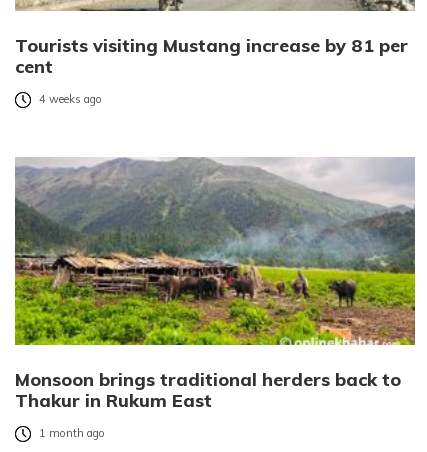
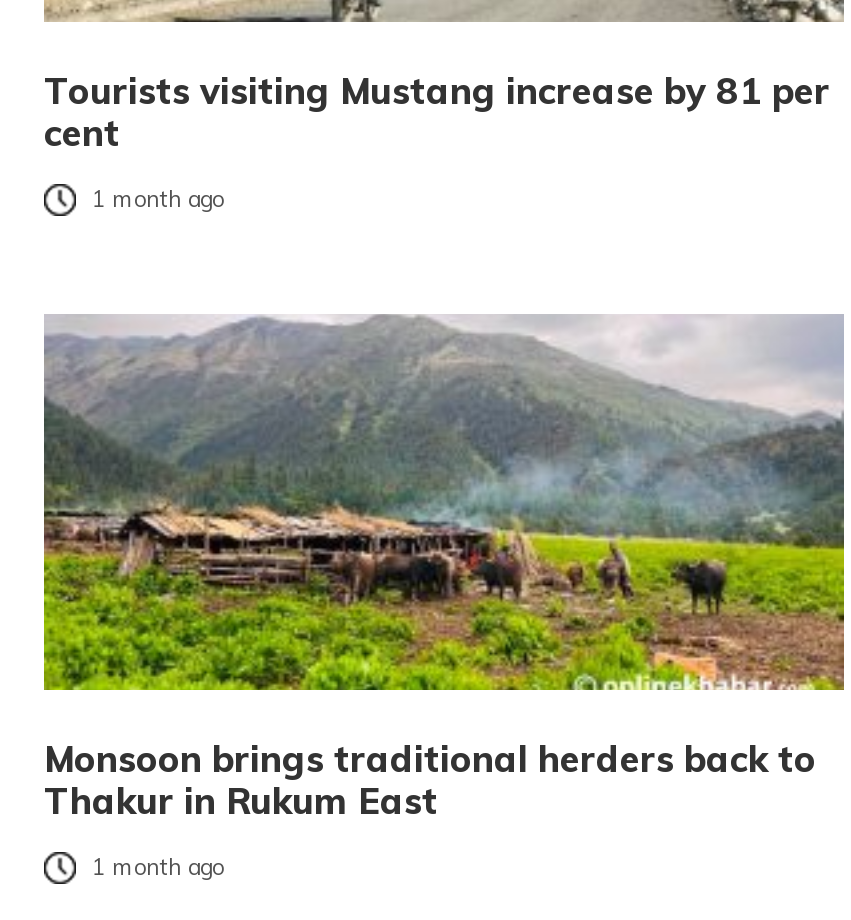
[39,92,102,106] 4 weeks ago -> [92,185,224,213] 1 month ago

